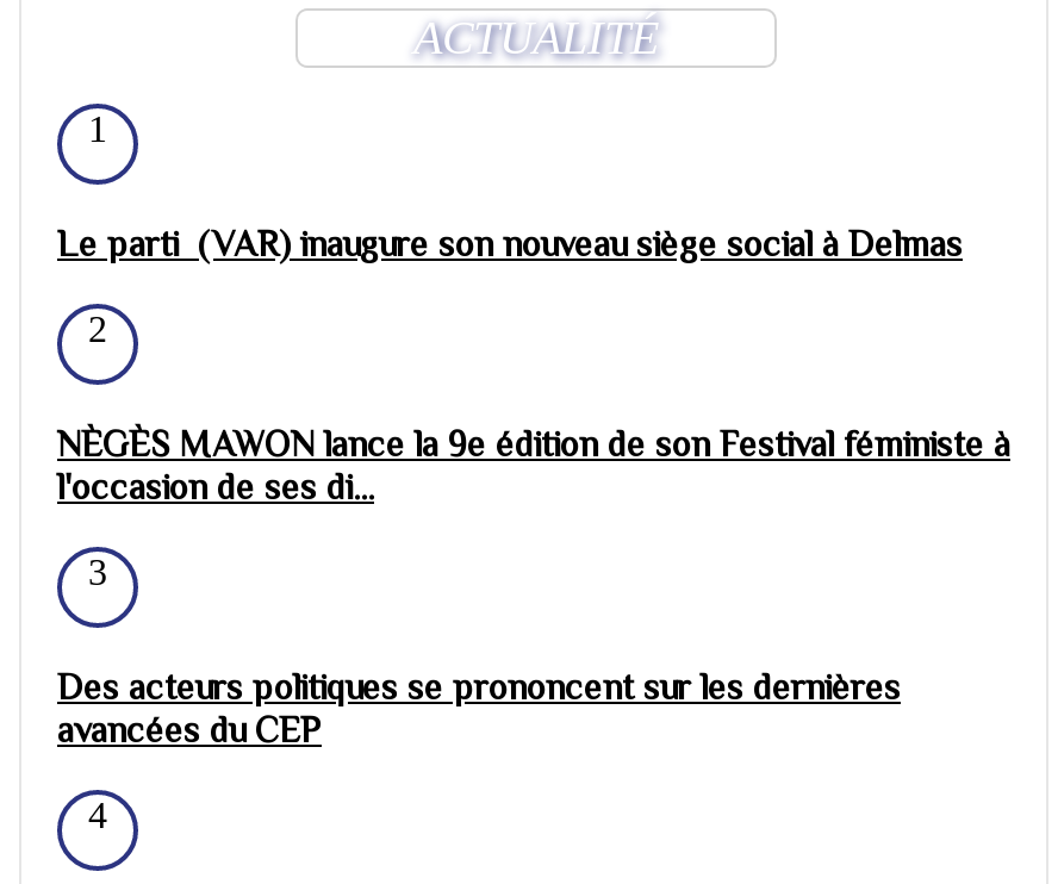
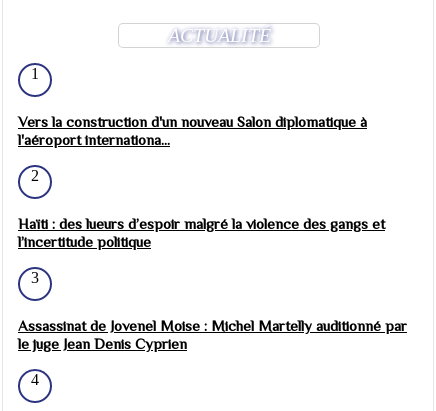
[57,223,963,264] Le parti (VAR) inaugure son nouveau siège social à Delmas -> [18,113,367,148] Vers la construction d'un nouveau Salon diplomatique à | l'aéroport internationa...
[57,423,1010,507] NÈGÈS MAWON lance la 9e édition de son Festival féministe à | l'occasion de ses di... -> [18,215,385,250] Haïti : des lueurs d’espoir malgré la violence des gangs et | l’incertitude politique
[57,666,901,750] Des acteurs politiques se prononcent sur les dernières | avancées du CEP -> [18,317,407,352] Assassinat de Jovenel Moise : Michel Martelly auditionné par | le juge Jean Denis Cyprien

